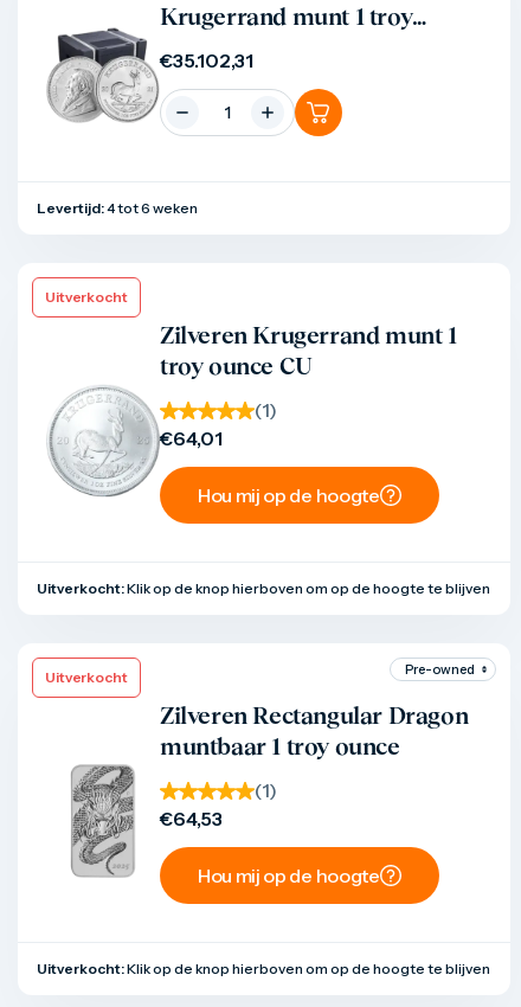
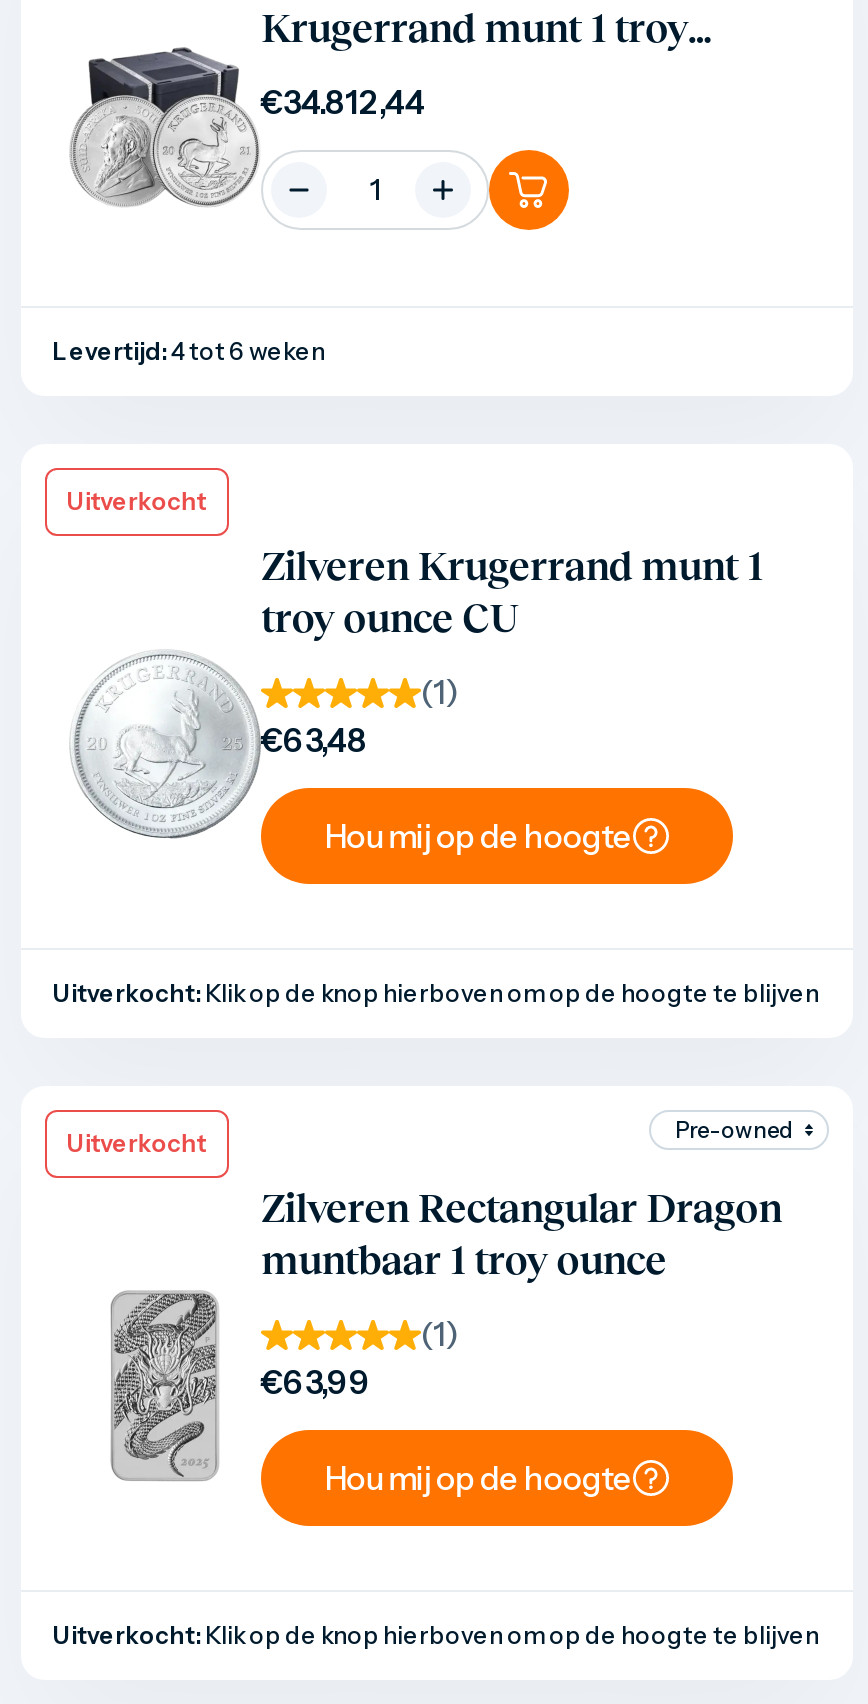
[160,49,253,72] €35.102,31 -> [261,82,425,122] €34.812,44
[160,426,223,450] €64,01 -> [261,720,367,760] €63,48
[160,807,223,830] €64,53 -> [261,1362,371,1402] €63,99

